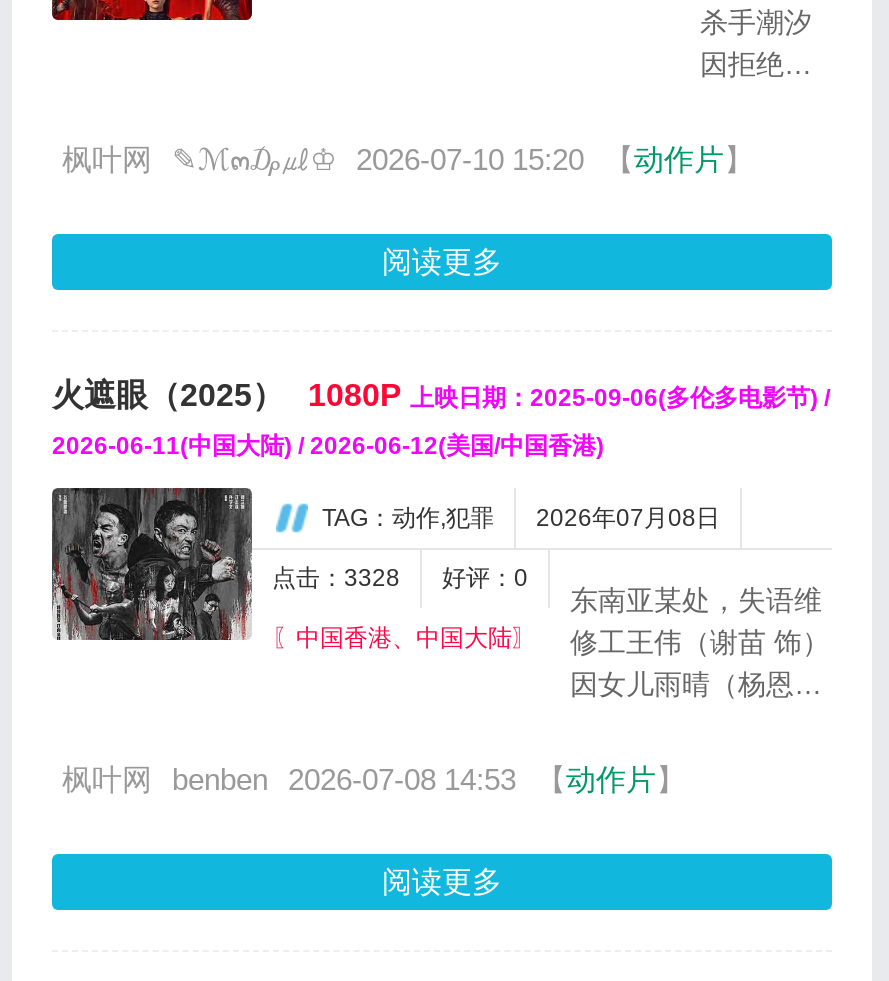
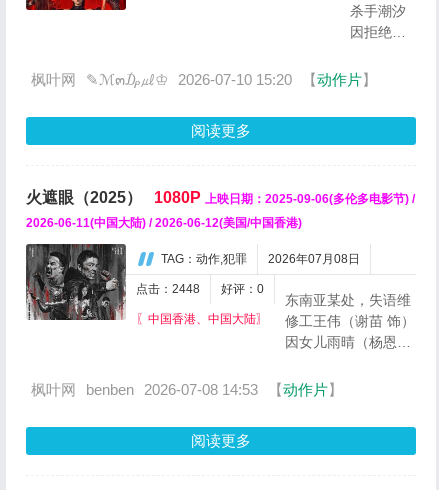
[272,564,528,592] 点击：3328 好评：0 -> [136,282,264,296] 点击：2448 好评：0

